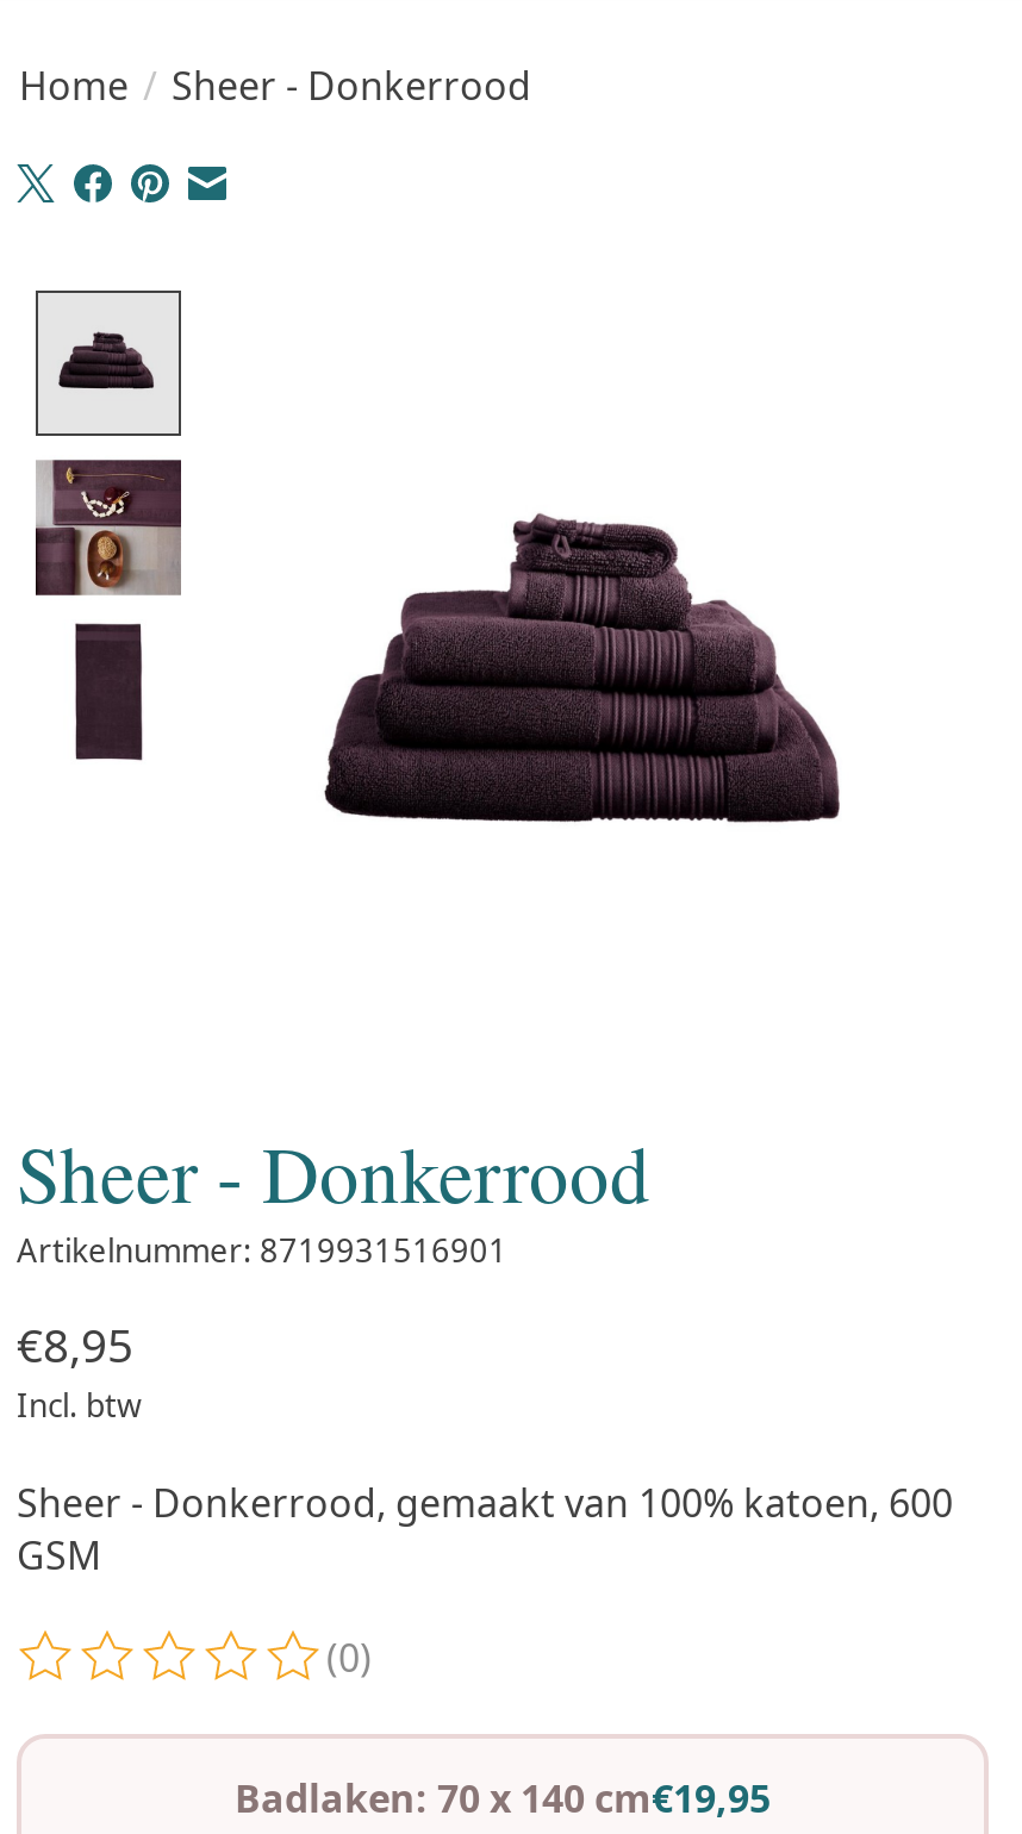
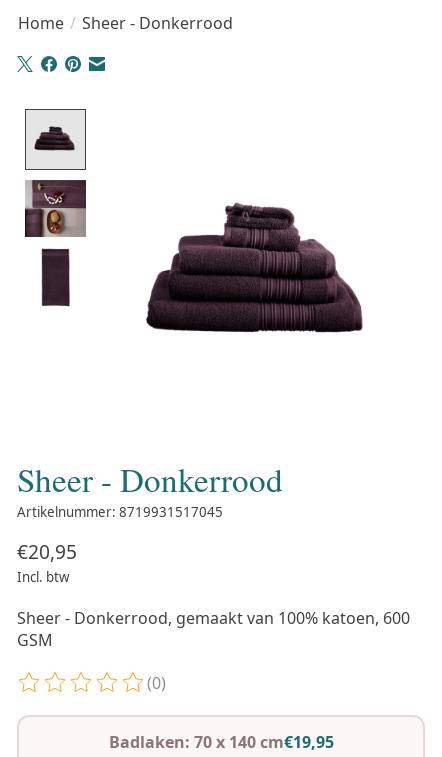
[17,1230,507,1273] Artikelnummer: 8719931516901 -> [17,503,223,521] Artikelnummer: 8719931517045
[17,1313,133,1377] €8,95 -> [17,538,77,565] €20,95

